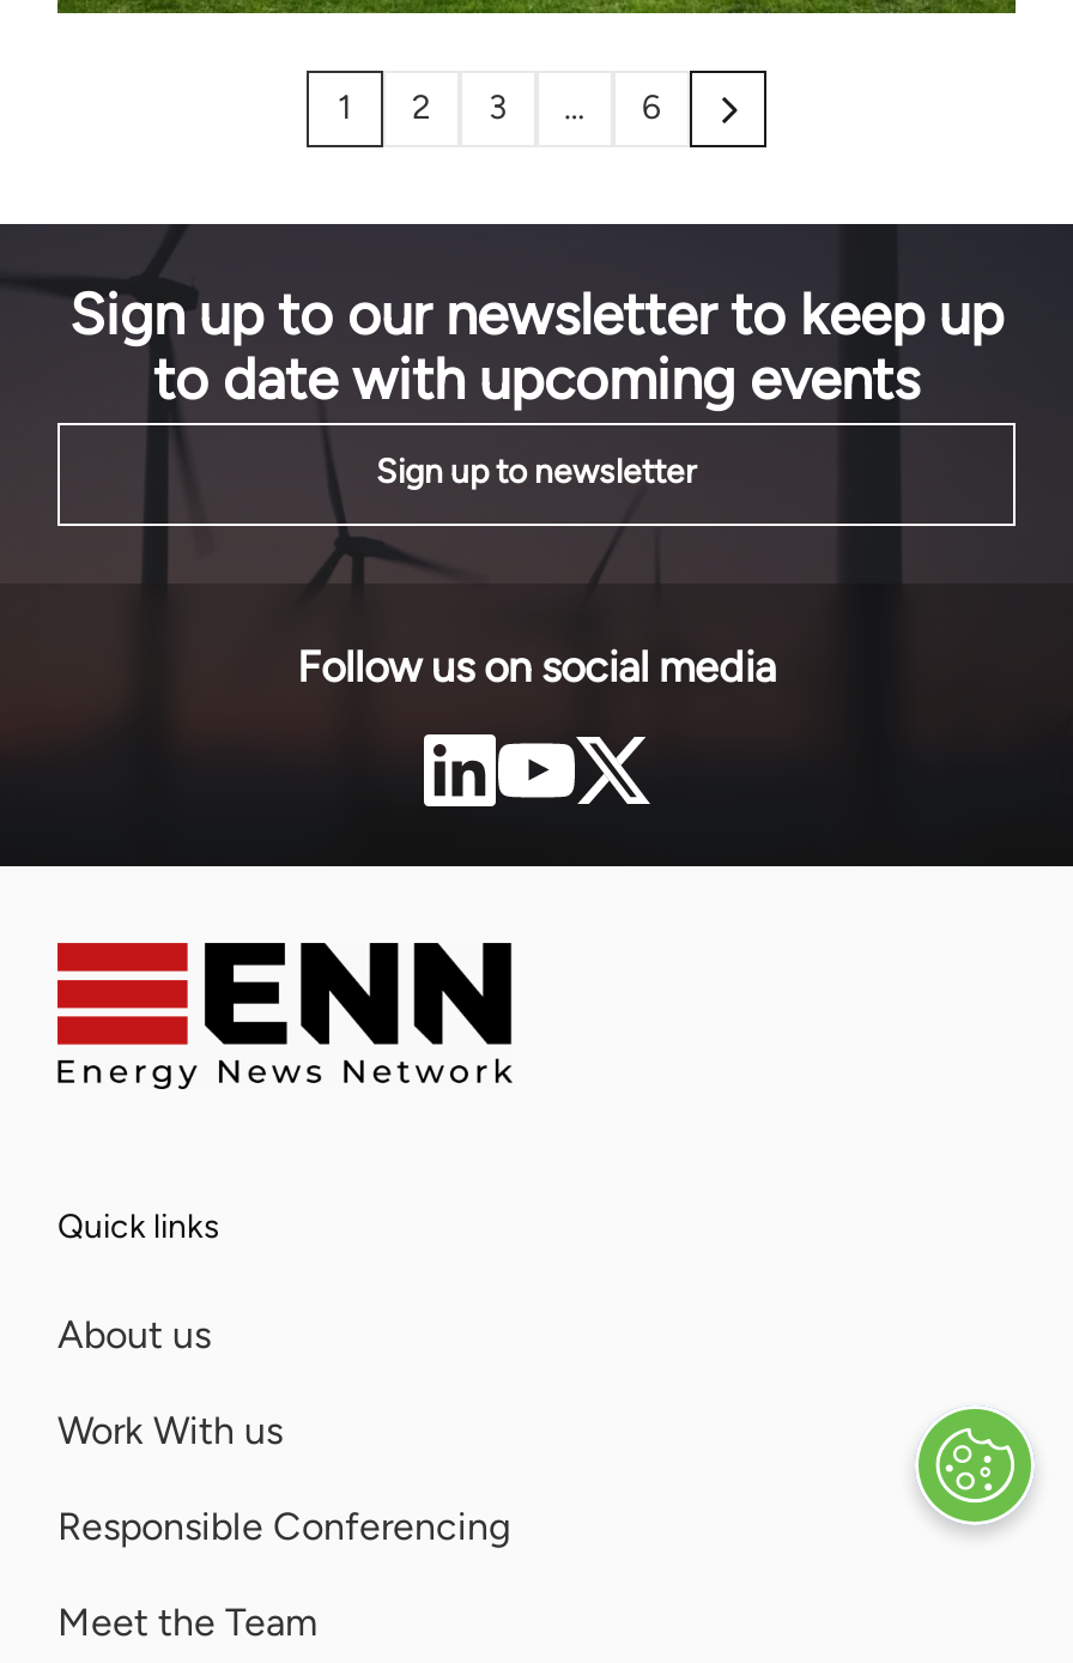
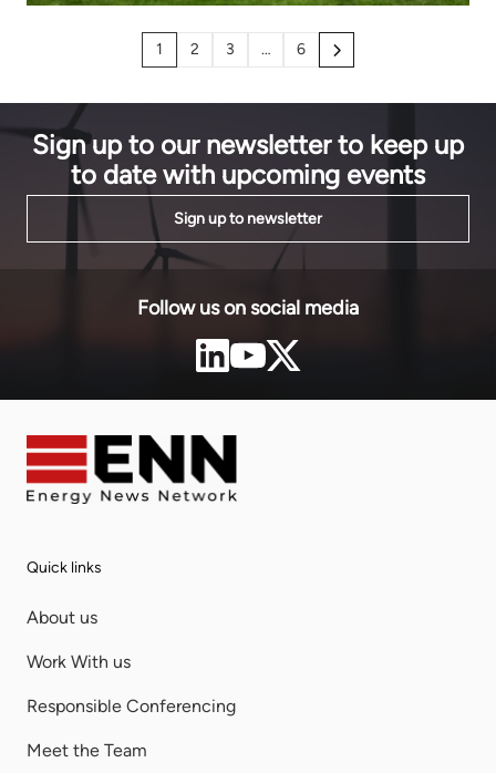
[915,1407,1035,1531] [image] -> none

